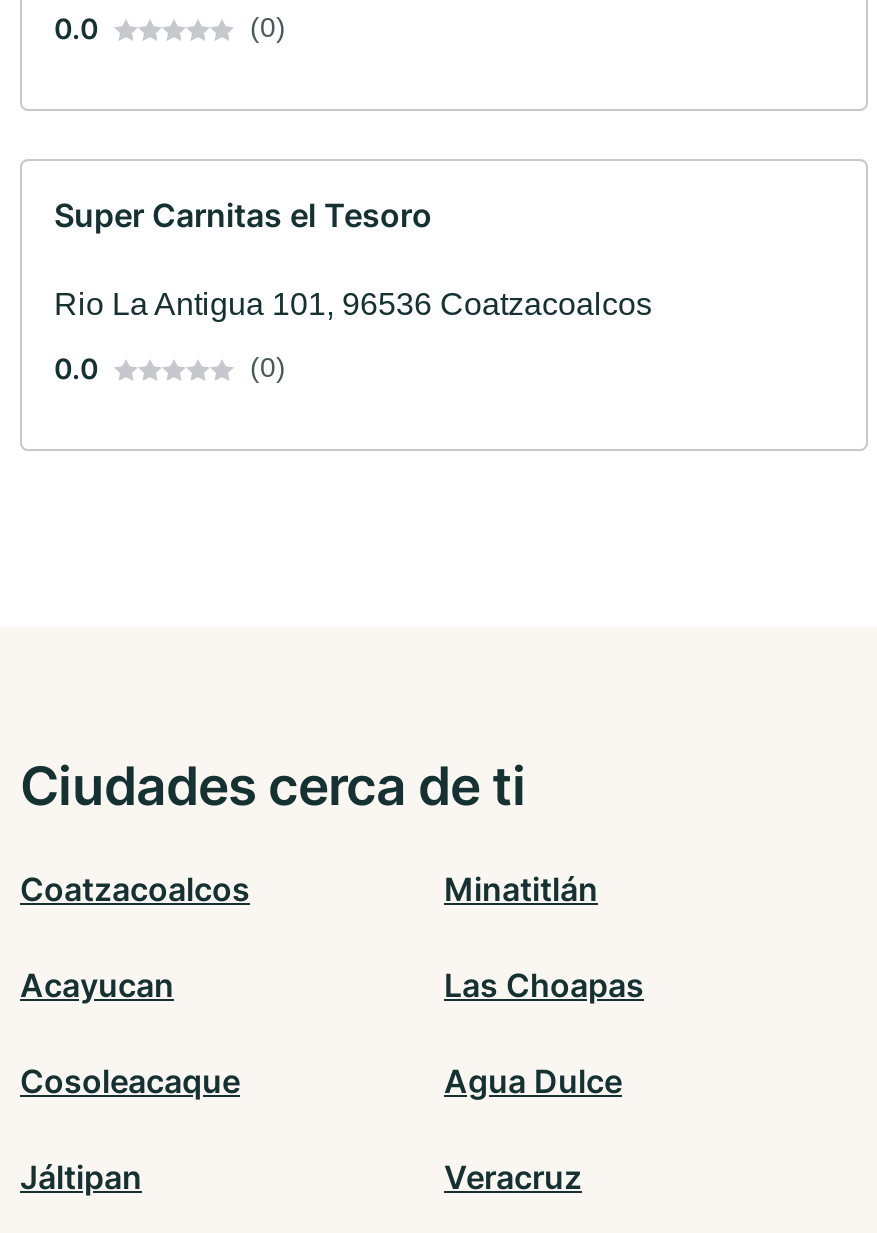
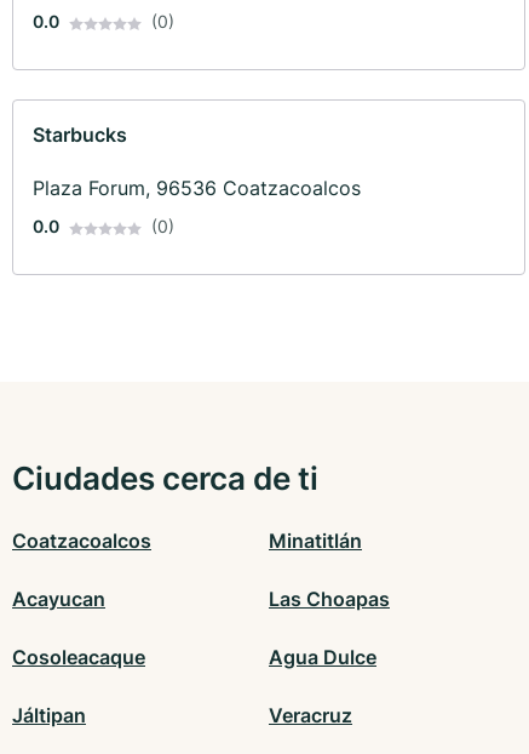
[54,196,432,236] Super Carnitas el Tesoro -> [33,123,127,147] Starbucks
[54,288,652,322] Rio La Antigua 101, 96536 Coatzacoalcos -> [33,176,361,201] Plaza Forum, 96536 Coatzacoalcos

